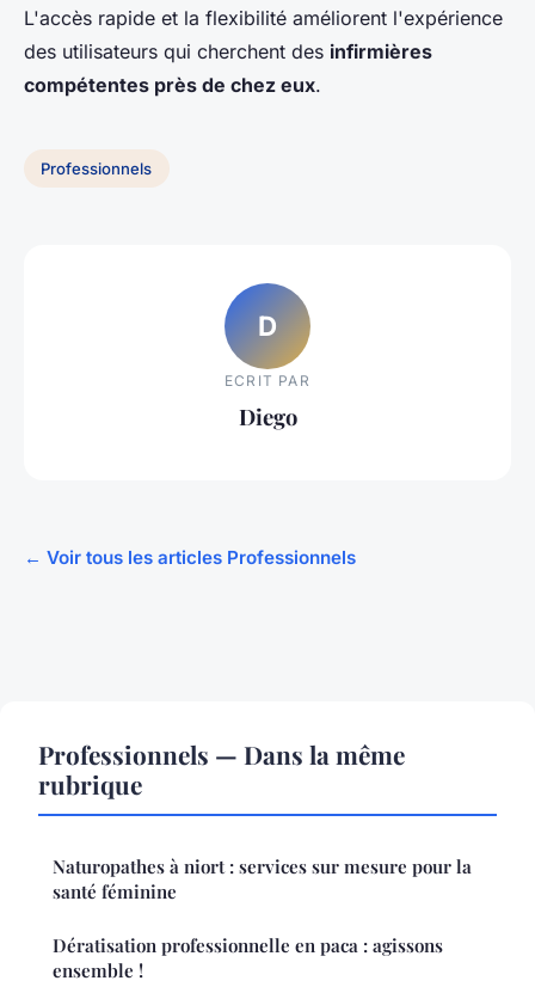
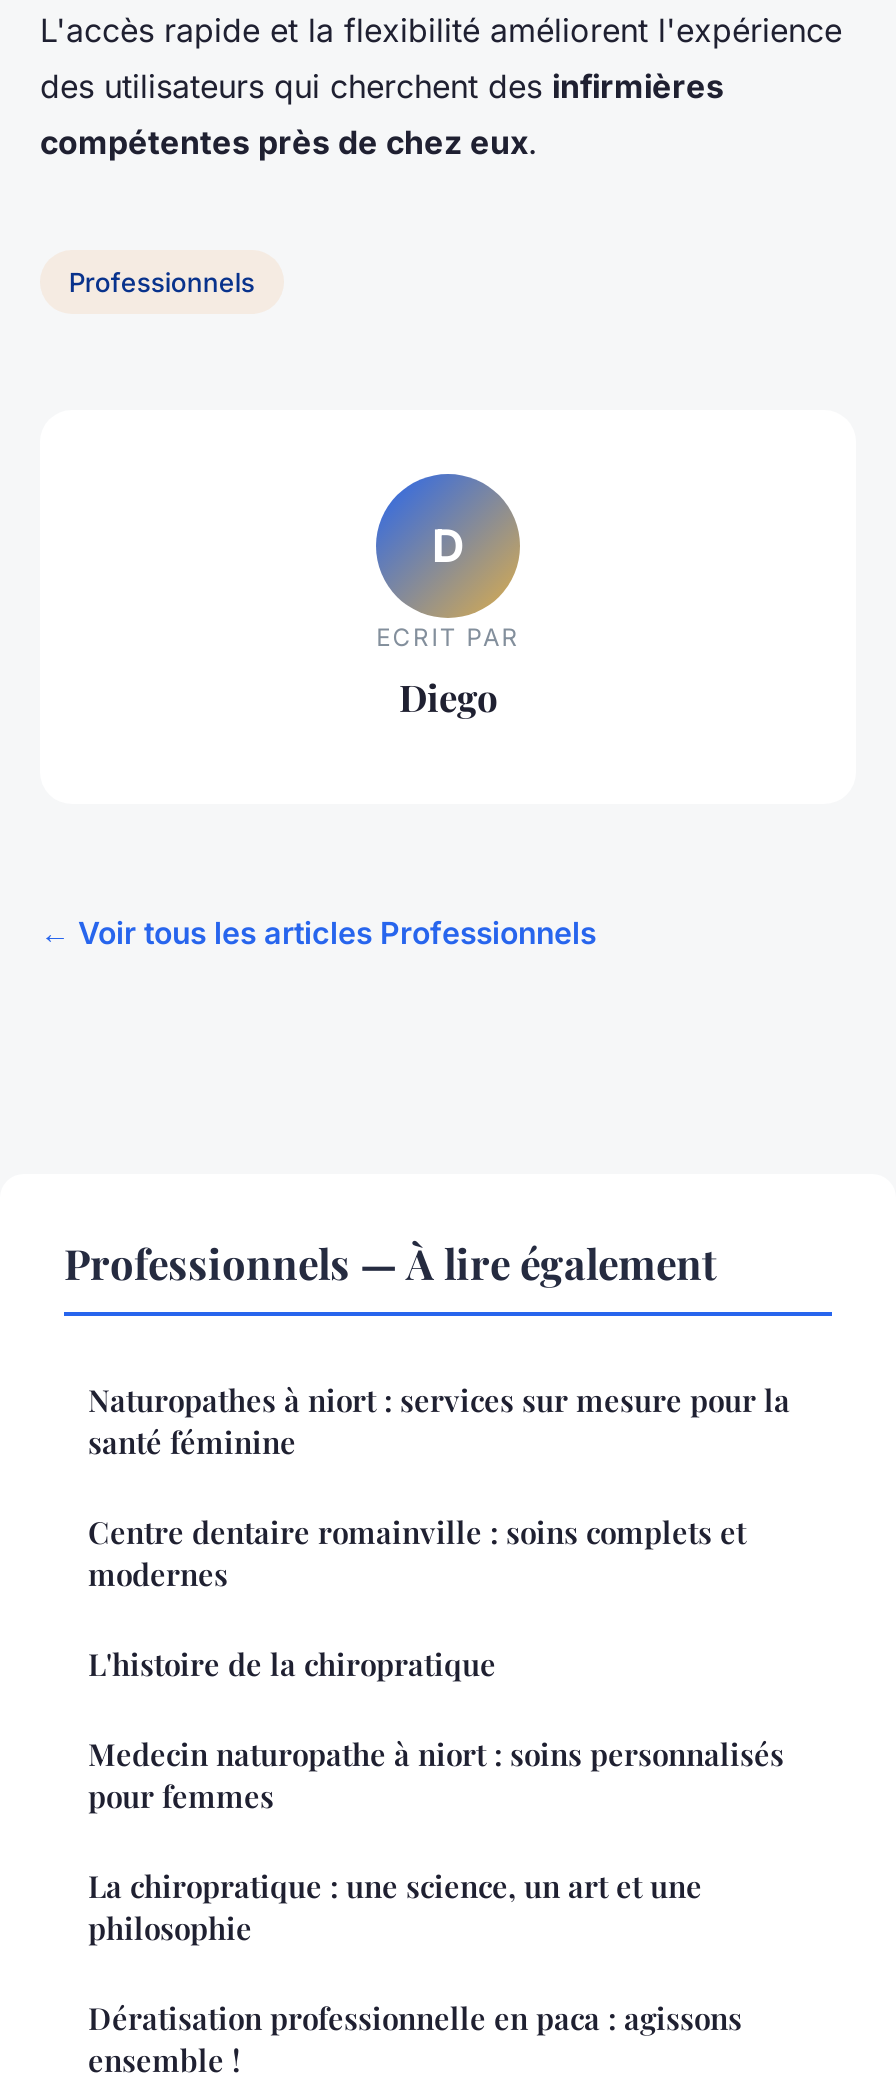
[38,738,405,801] Professionnels — Dans la même | rubrique -> [64,1234,716,1290] Professionnels — À lire également
moved [53,855,472,904] -> [88,1380,790,1462]: Naturopathes à niort : services sur mesure pour la | santé féminine
none -> [88,1512,784,1948] Centre dentaire romainville : soins complets et | modernes | L'histoire de la chiropratique | Medecin naturopathe à niort : soins personnalisés | pour femmes | La chiropratique : une science, un art et une | philosophie

